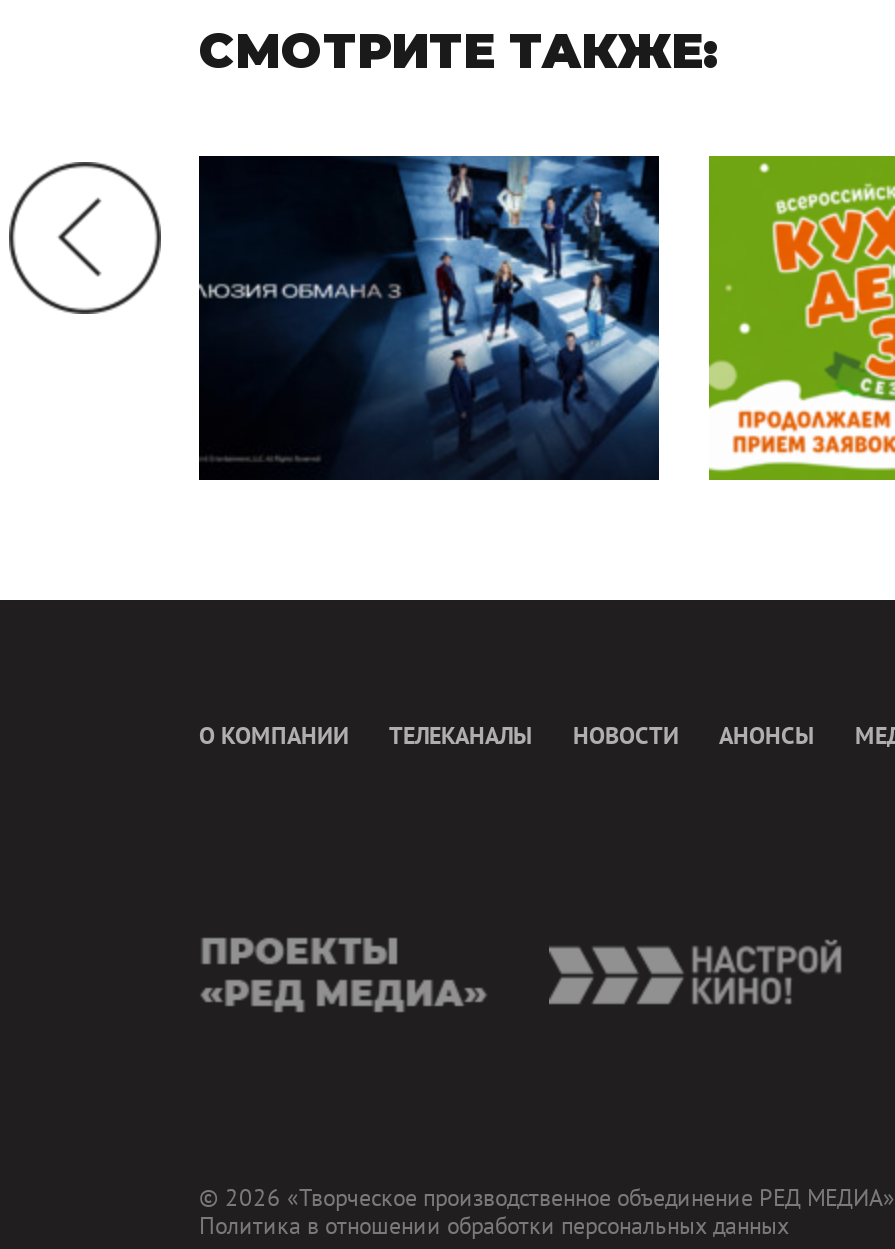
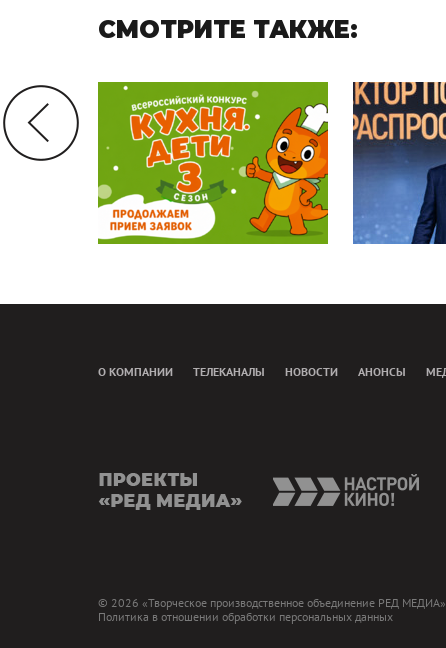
[197,154,661,482] [image] -> [97,81,329,245] [image]
[707,154,889,482] [image] -> [352,81,443,245] [image]

